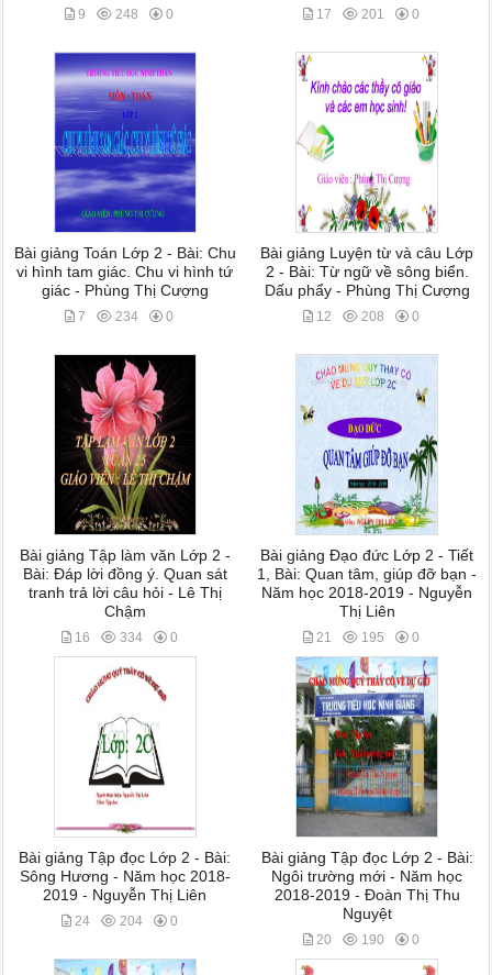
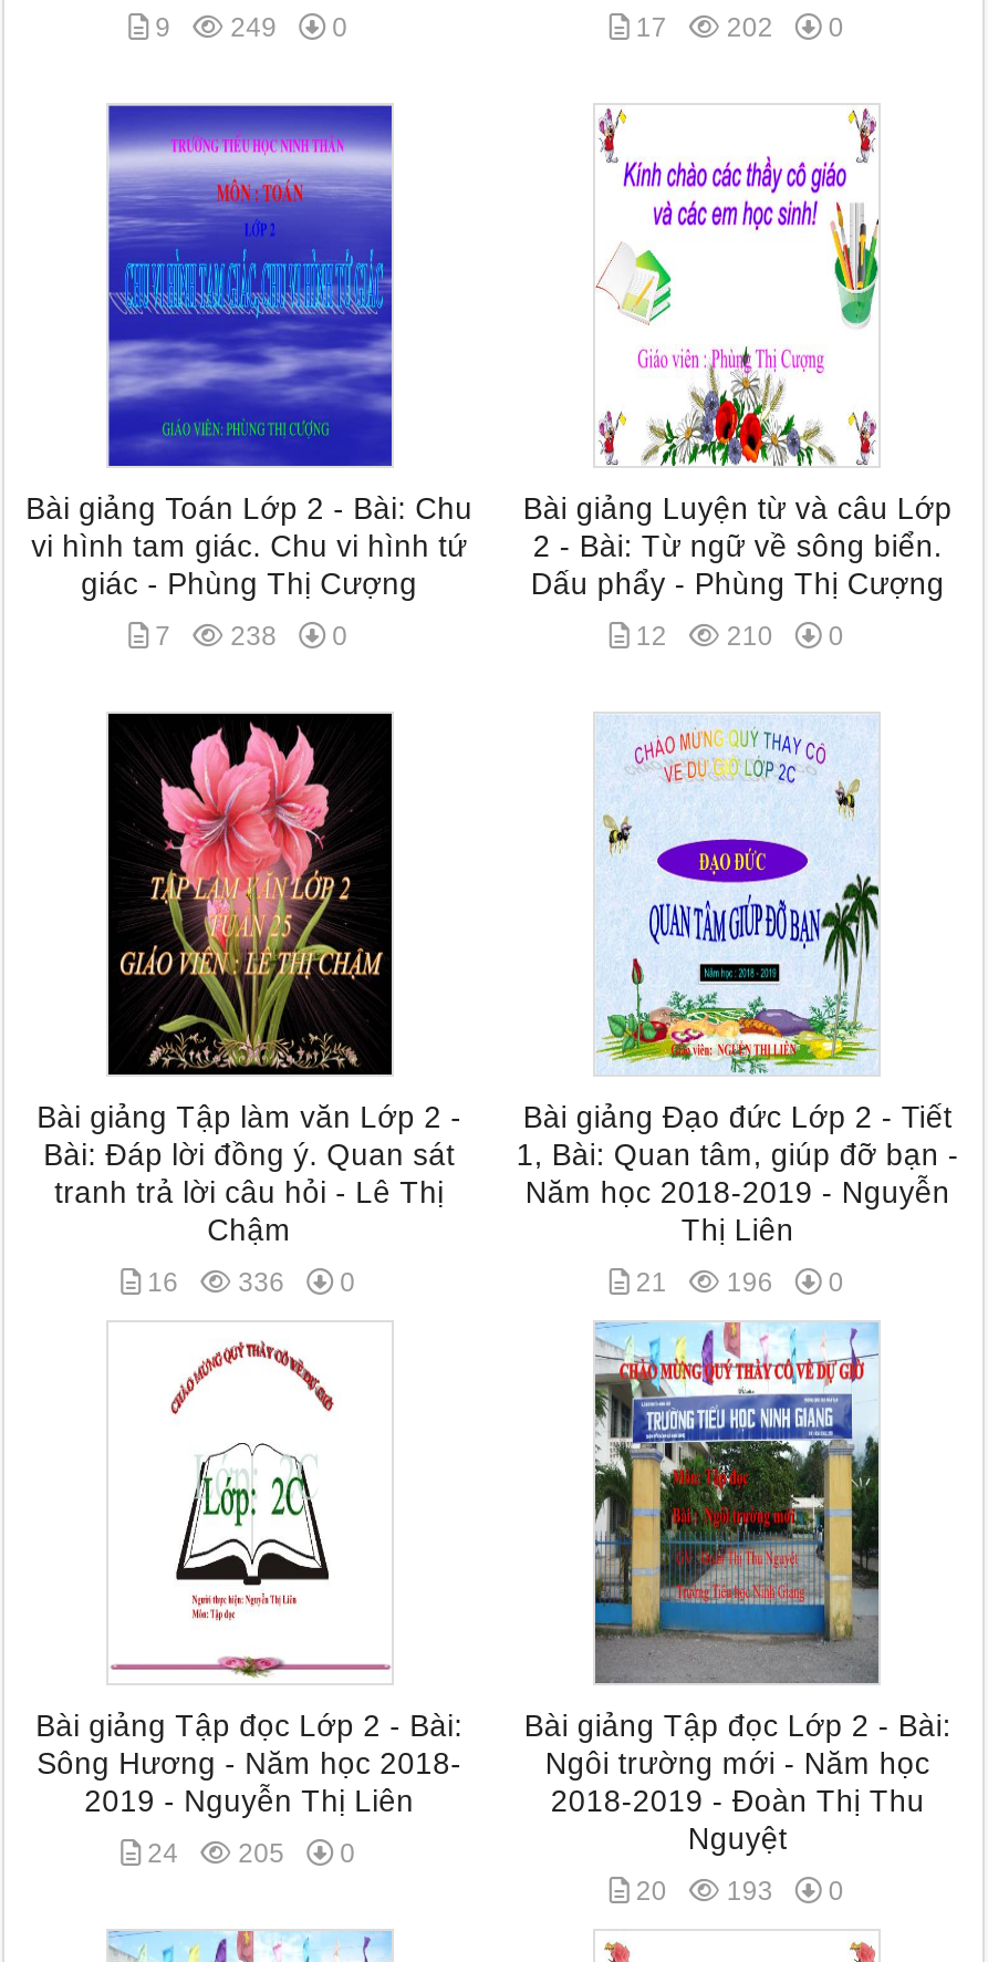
[78,7,174,22] 9 248 0 -> [155,12,348,43] 9 249 0
[317,7,420,22] 17 201 0 -> [636,12,844,43] 17 202 0
[78,309,174,324] 7 234 0 -> [155,621,348,652] 7 238 0
[317,309,420,324] 12 208 0 -> [636,621,844,652] 12 210 0
[74,630,177,645] 16 334 0 -> [147,1267,355,1298] 16 336 0
[317,630,420,645] 21 195 0 -> [636,1267,844,1298] 21 196 0
[74,913,177,929] 24 204 0 -> [147,1838,355,1869] 24 205 0
[317,932,420,948] 20 190 0 -> [636,1876,844,1907] 20 193 0

